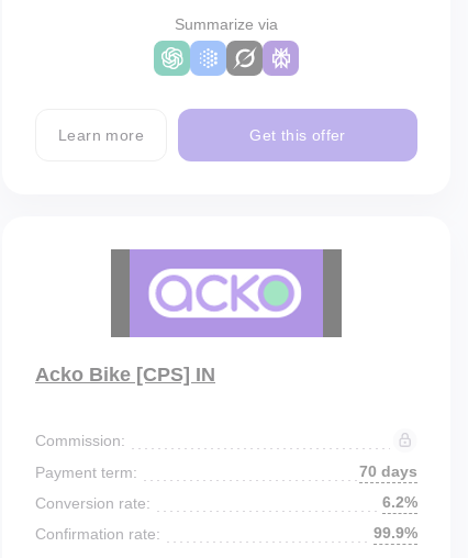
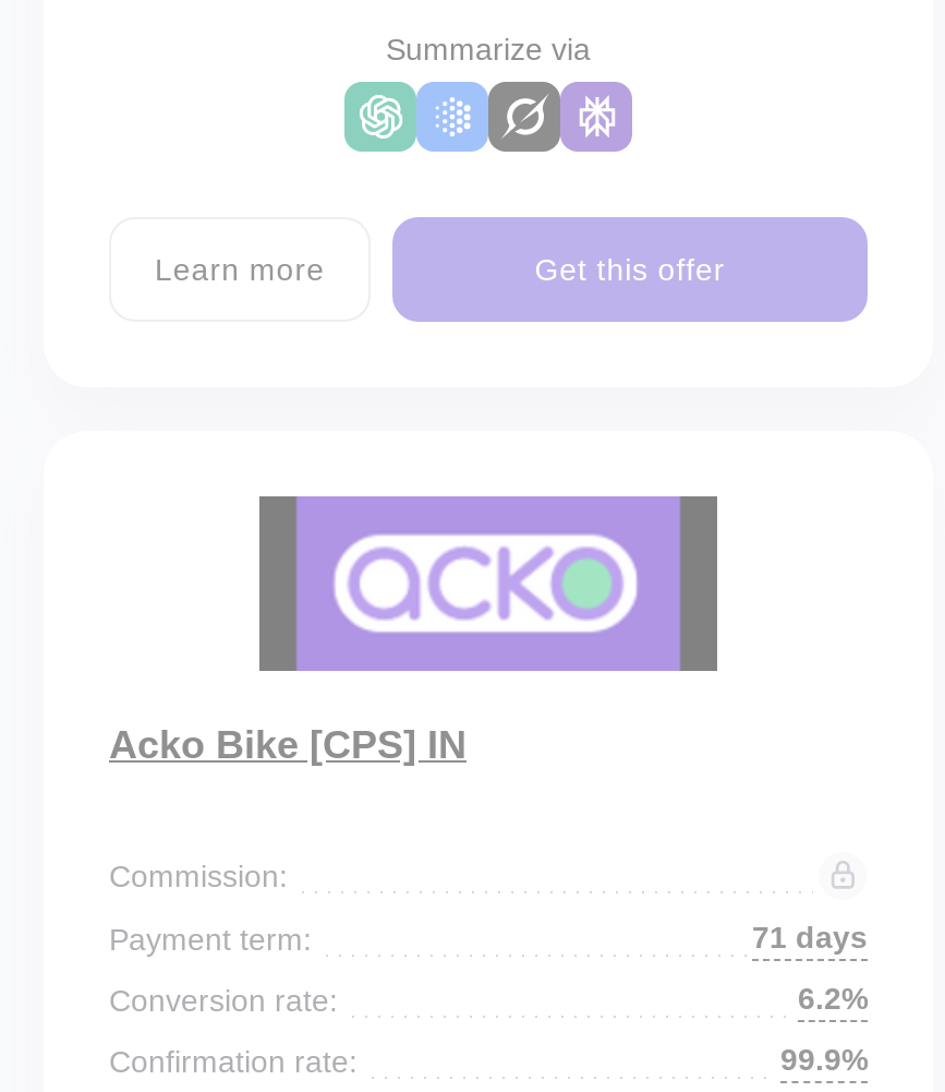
[359,462,417,480] 70 days -> [752,920,868,955] 71 days

